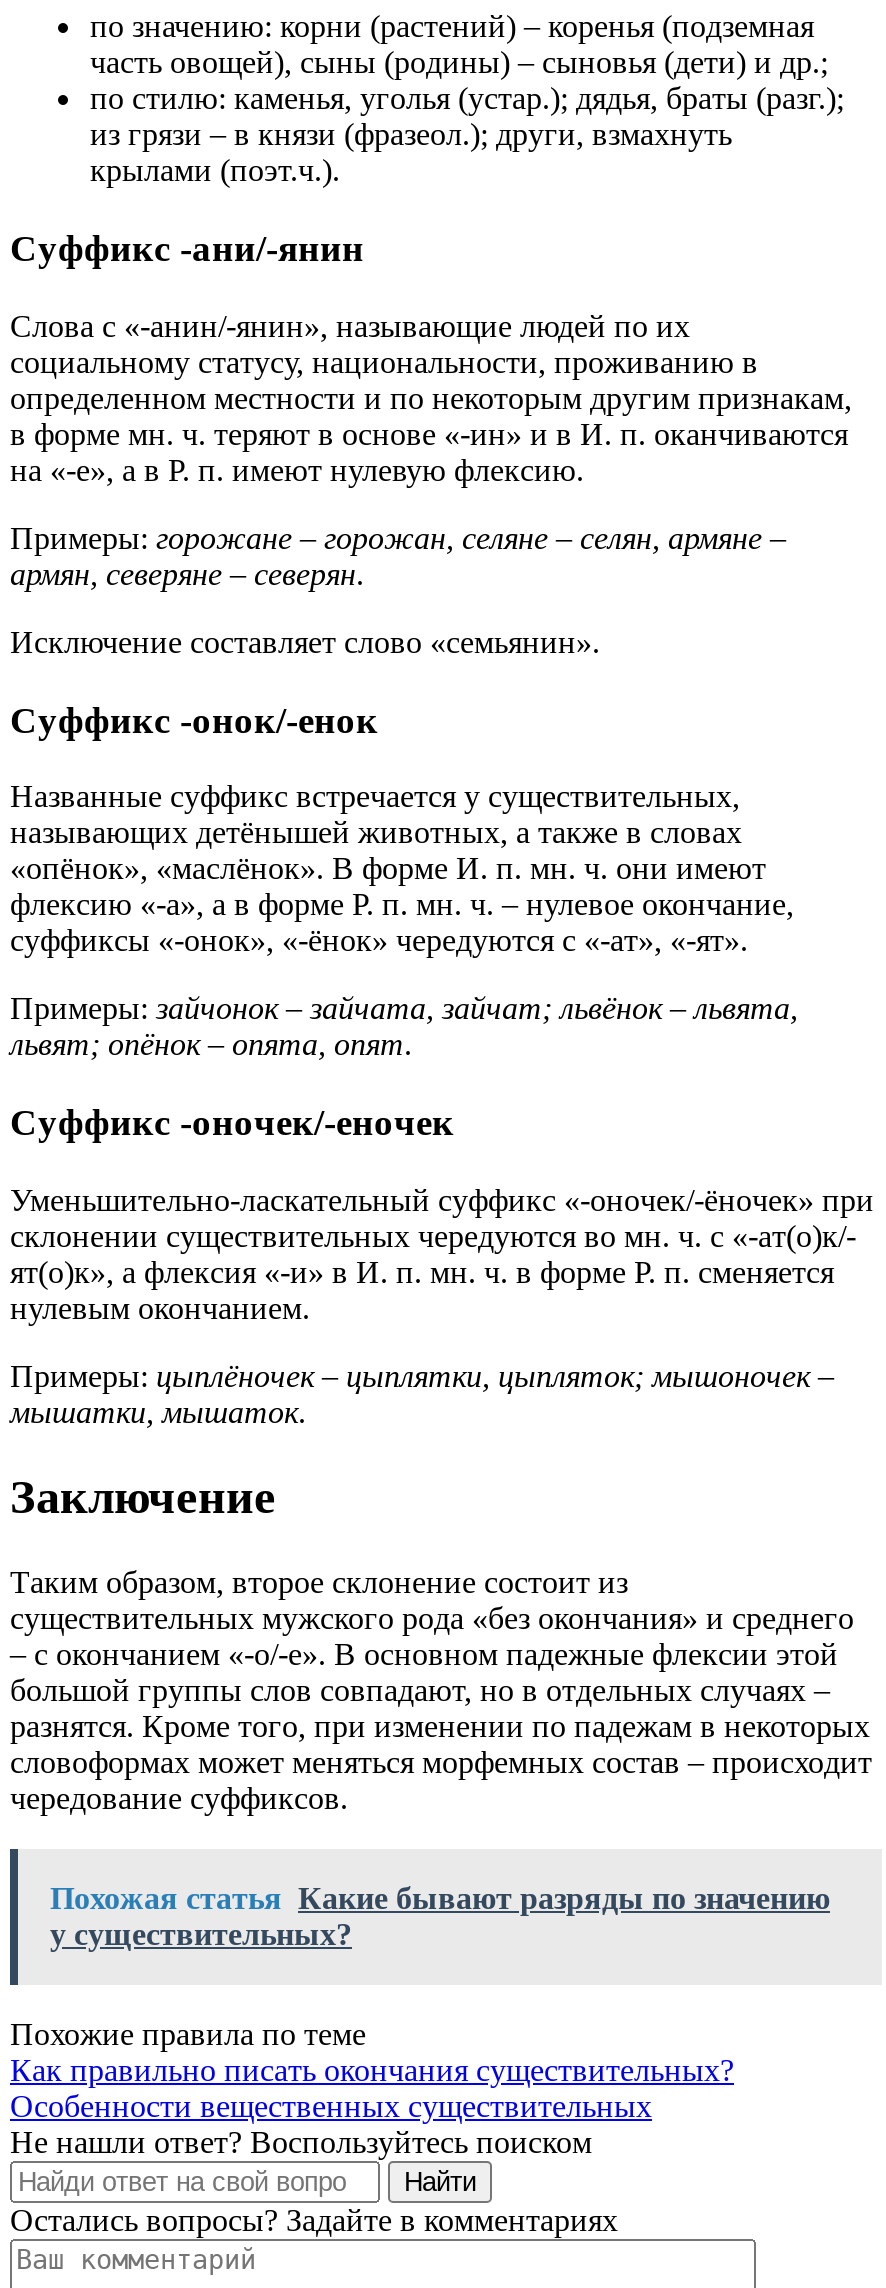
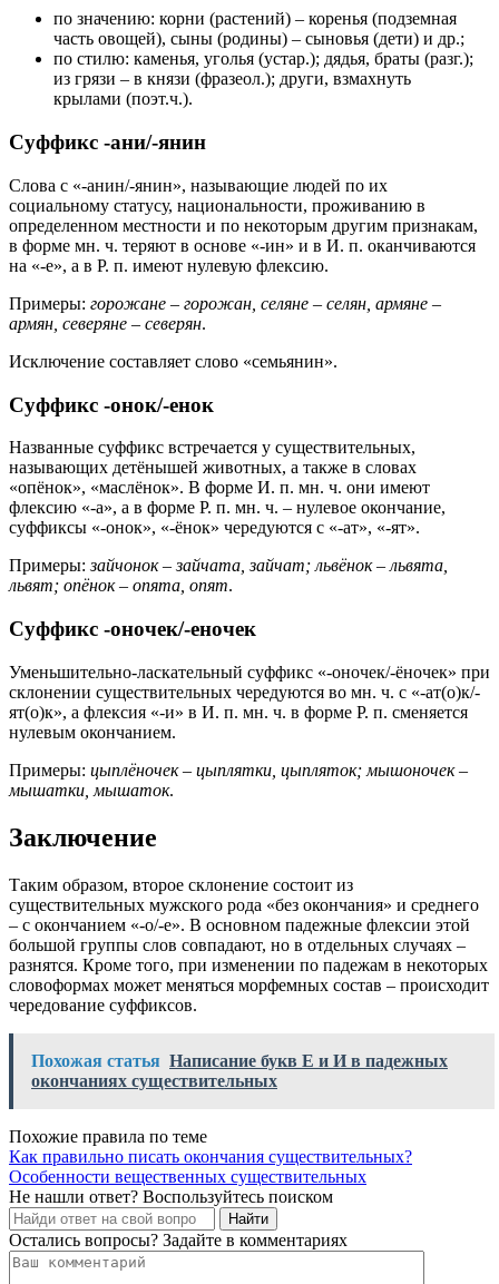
[50,1880,830,1950] Похожая статья Какие бывают разряды по значению | у существительных? -> [31,1051,448,1090] Похожая статья Написание букв Е и И в падежных | окончаниях существительных

